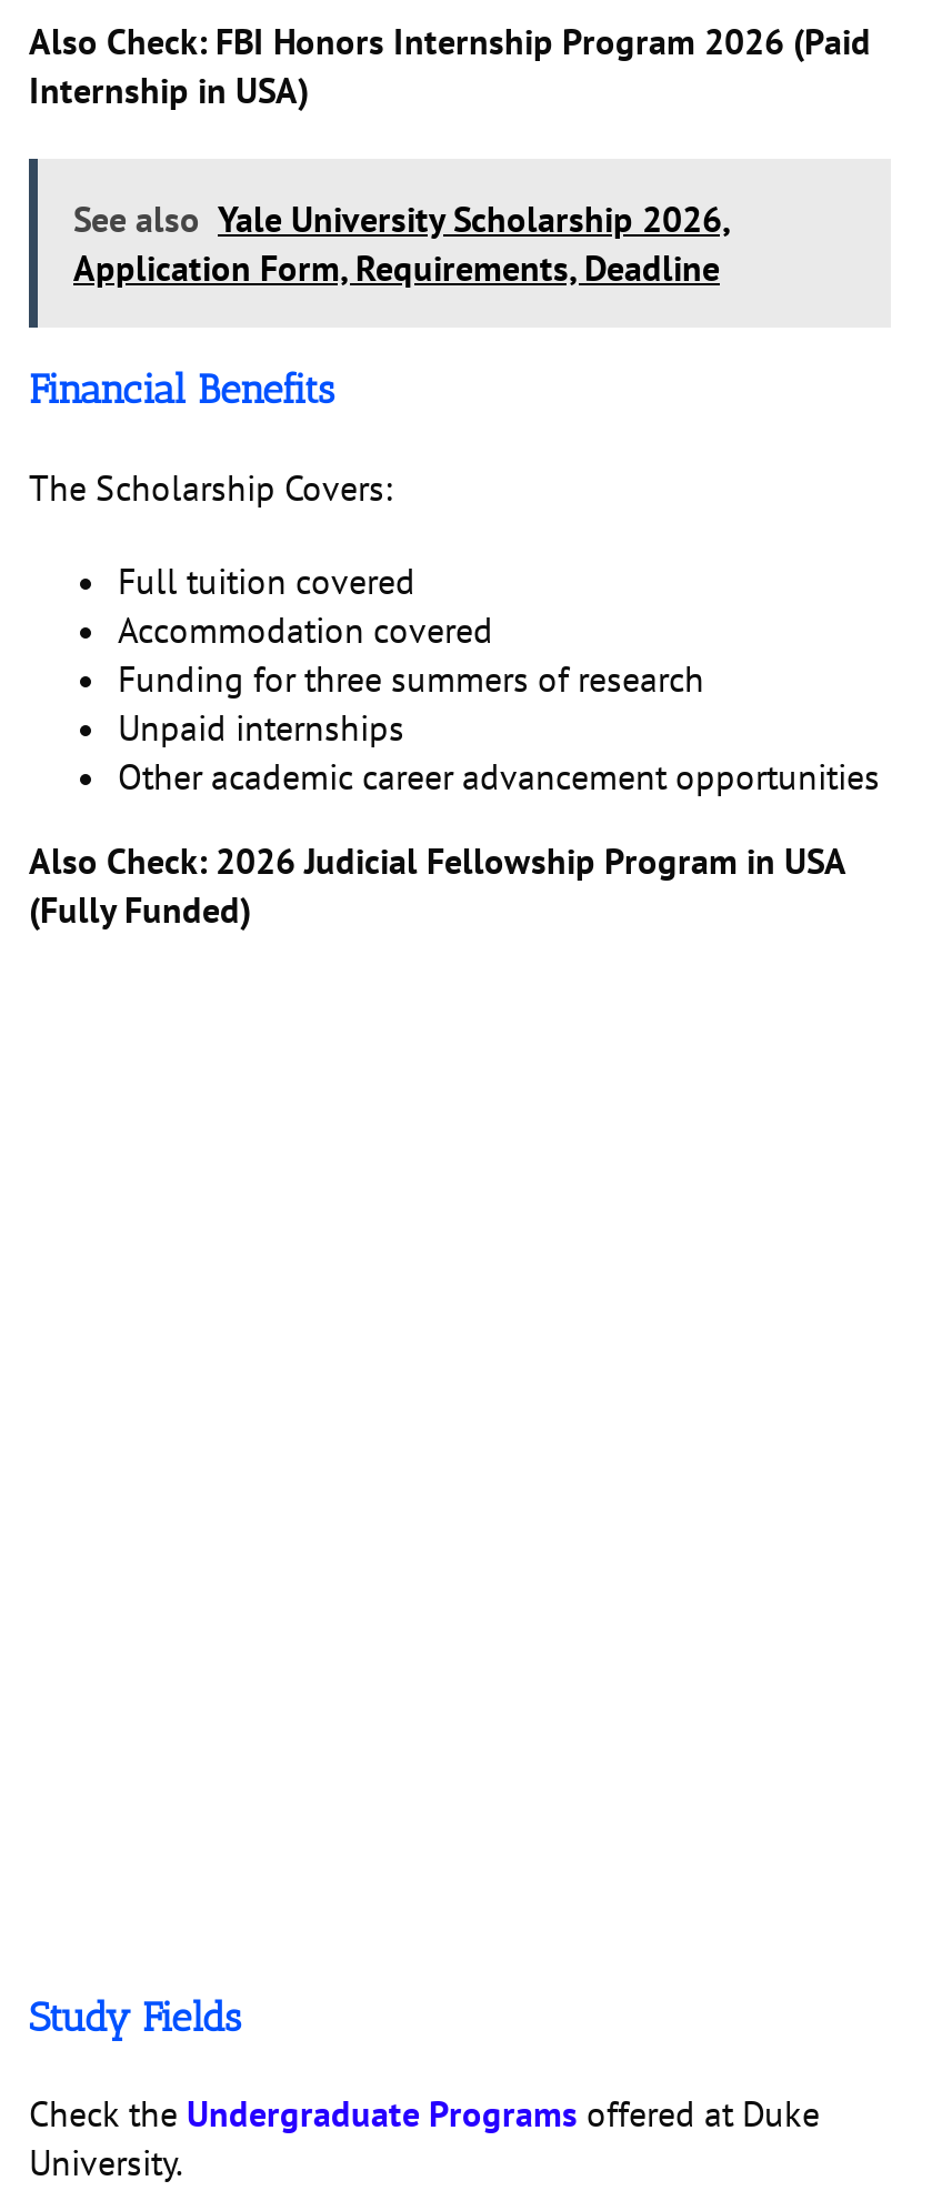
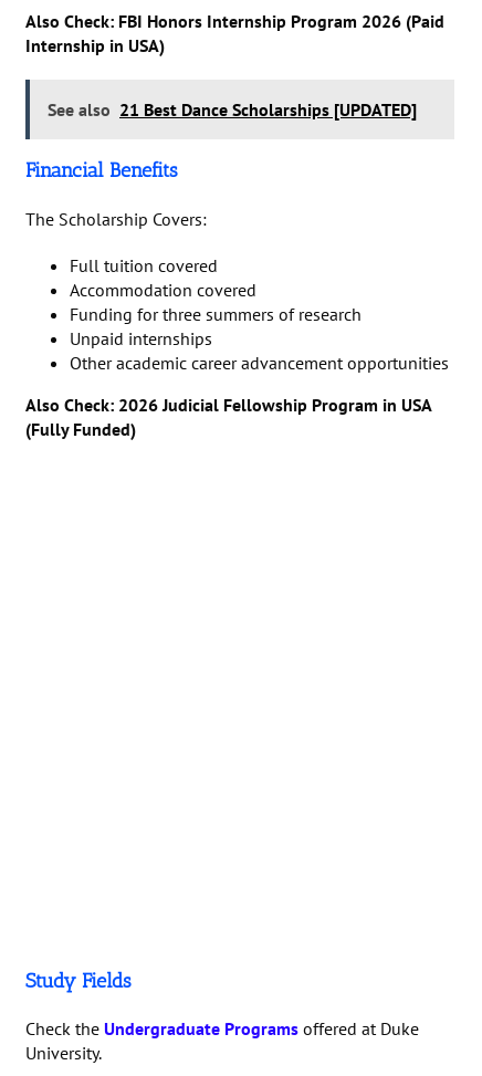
[73,196,731,289] See also Yale University Scholarship 2026, | Application Form, Requirements, Deadline -> [48,98,417,120] See also 21 Best Dance Scholarships [UPDATED]

